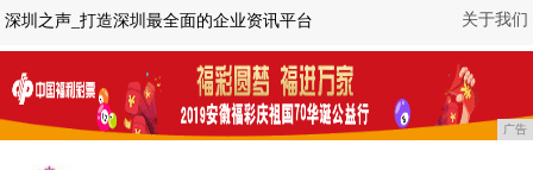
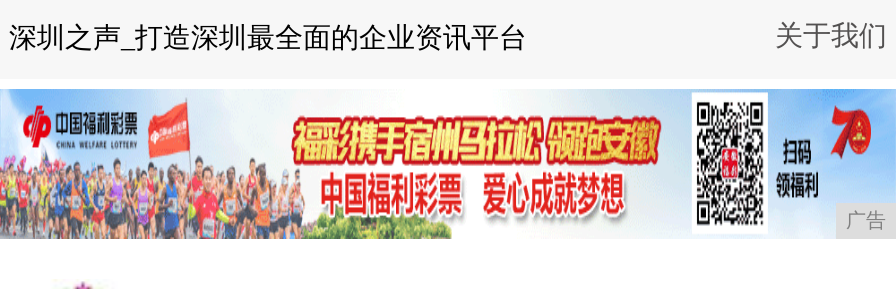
[4,50,529,141] [image] -> [6,87,890,241] [image]

